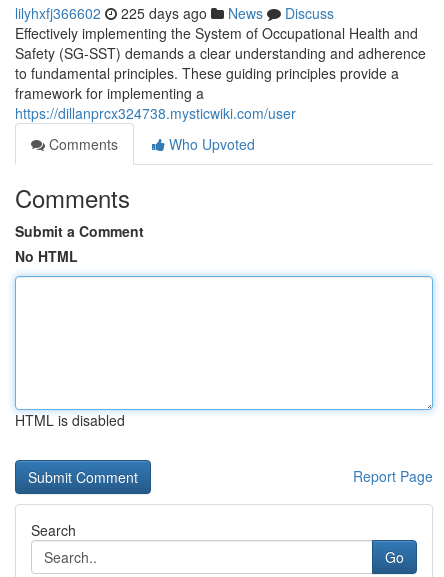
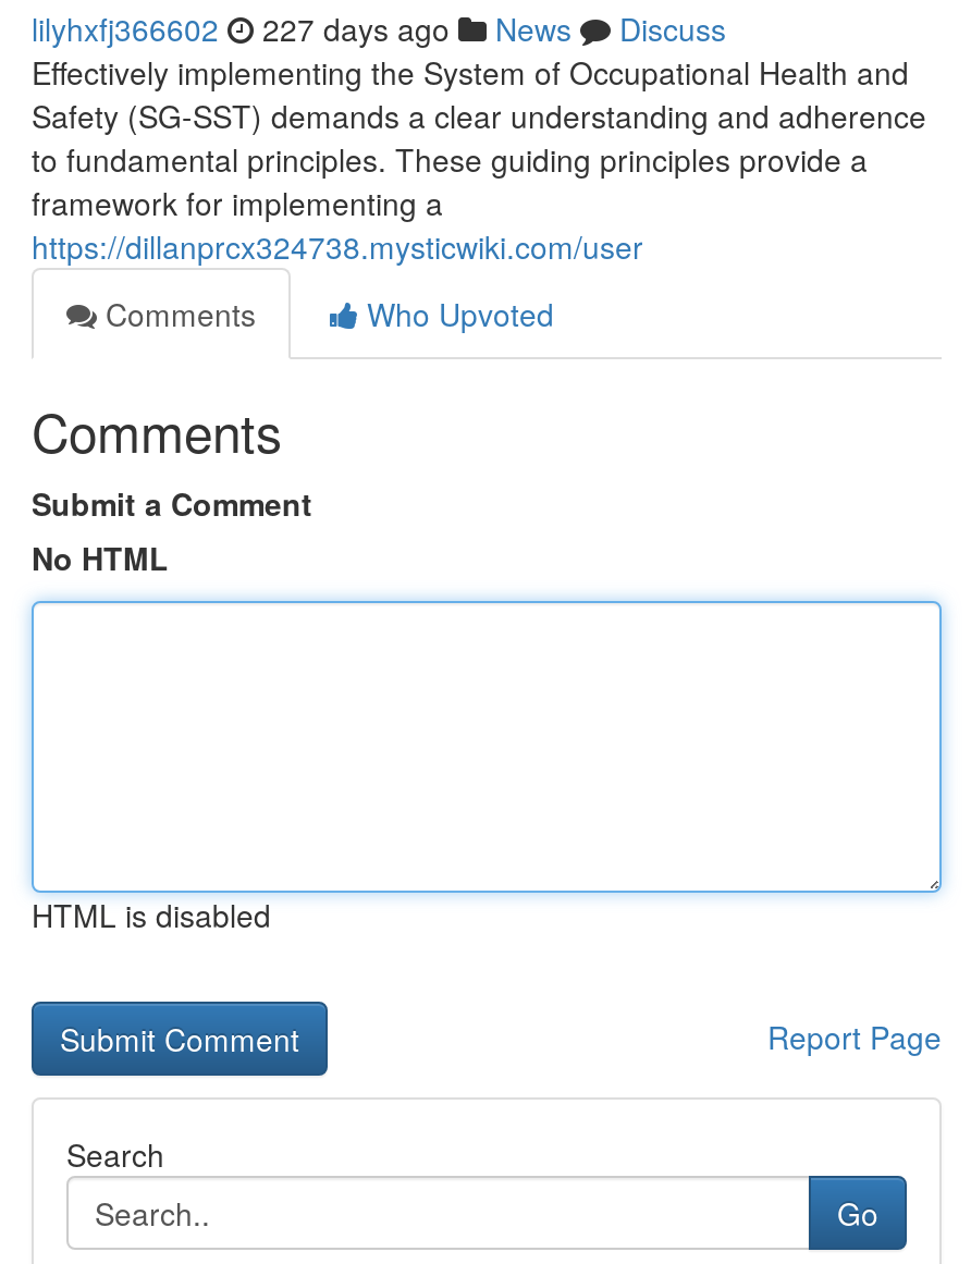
[15,3,334,23] lilyhxfj366602 225 days ago News Discuss -> [32,7,726,50] lilyhxfj366602 227 days ago News Discuss

